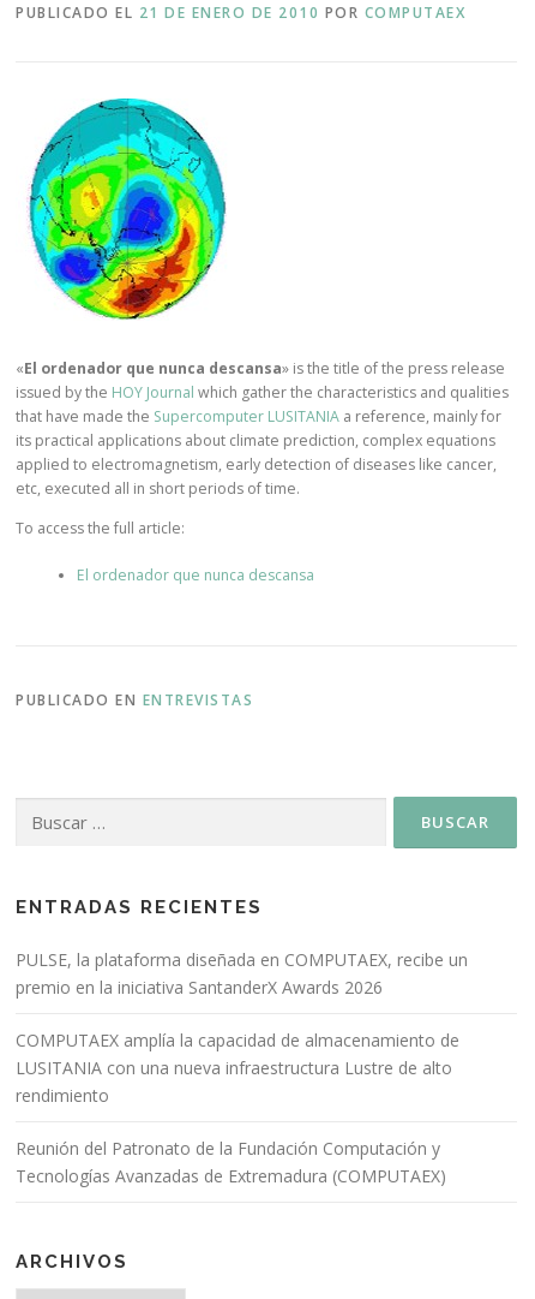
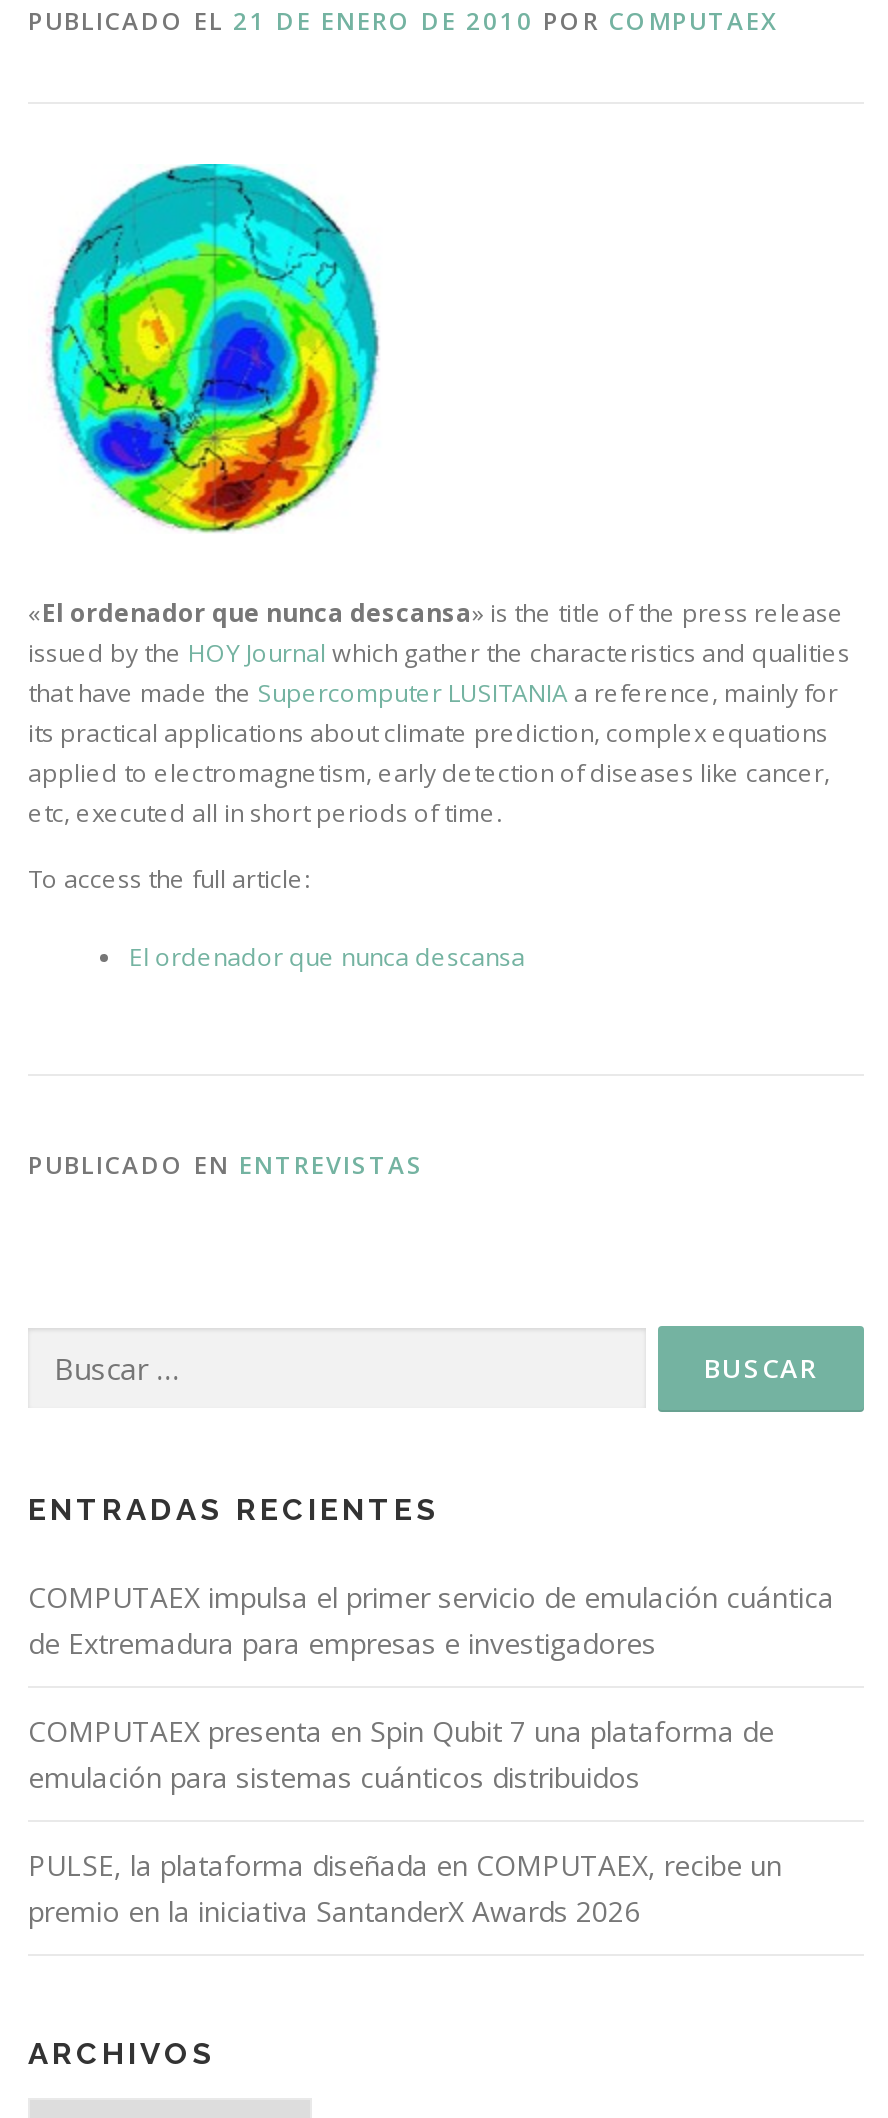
none -> [28,1578,834,1796] COMPUTAEX impulsa el primer servicio de emulación cuántica | de Extremadura para empresas e investigadores | COMPUTAEX presenta en Spin Qubit 7 una plataforma de | emulación para sistemas cuánticos distribuidos
moved [16,948,468,998] -> [28,1846,782,1930]: PULSE, la plataforma diseñada en COMPUTAEX, recibe un | premio en la iniciativa SantanderX Awards 2026
[16,1029,459,1187] COMPUTAEX amplía la capacidad de almacenamiento de | LUSITANIA con una nueva infraestructura Lustre de alto | rendimiento | Reunión del Patronato de la Fundación Computación y | Tecnologías Avanzadas de Extremadura (COMPUTAEX) -> none

